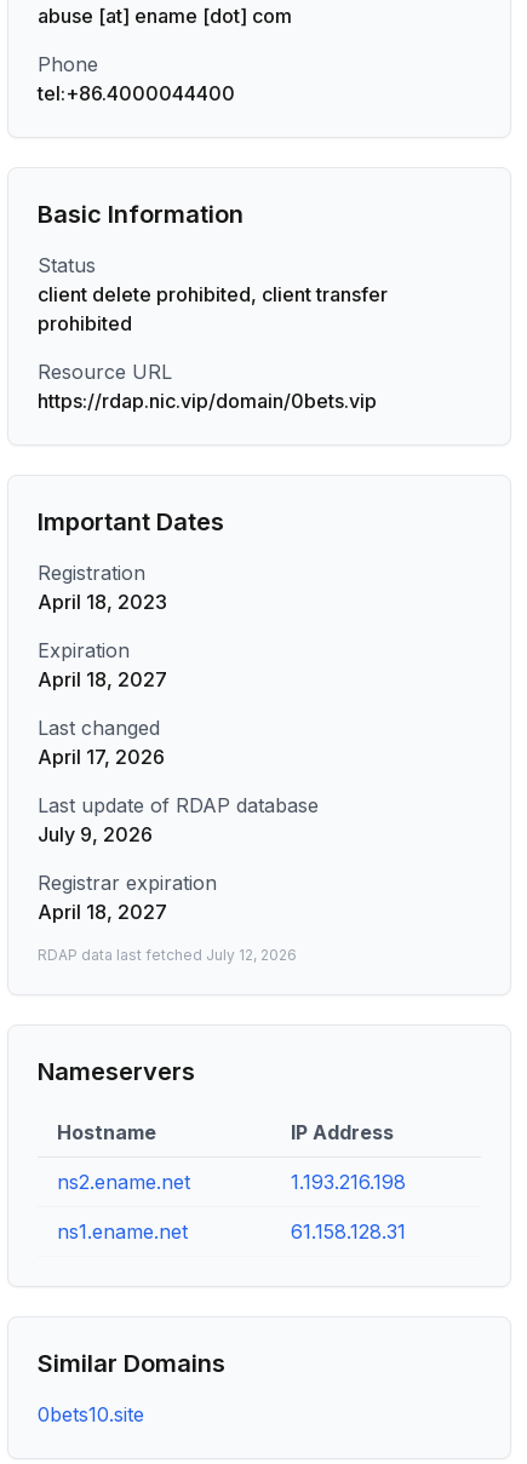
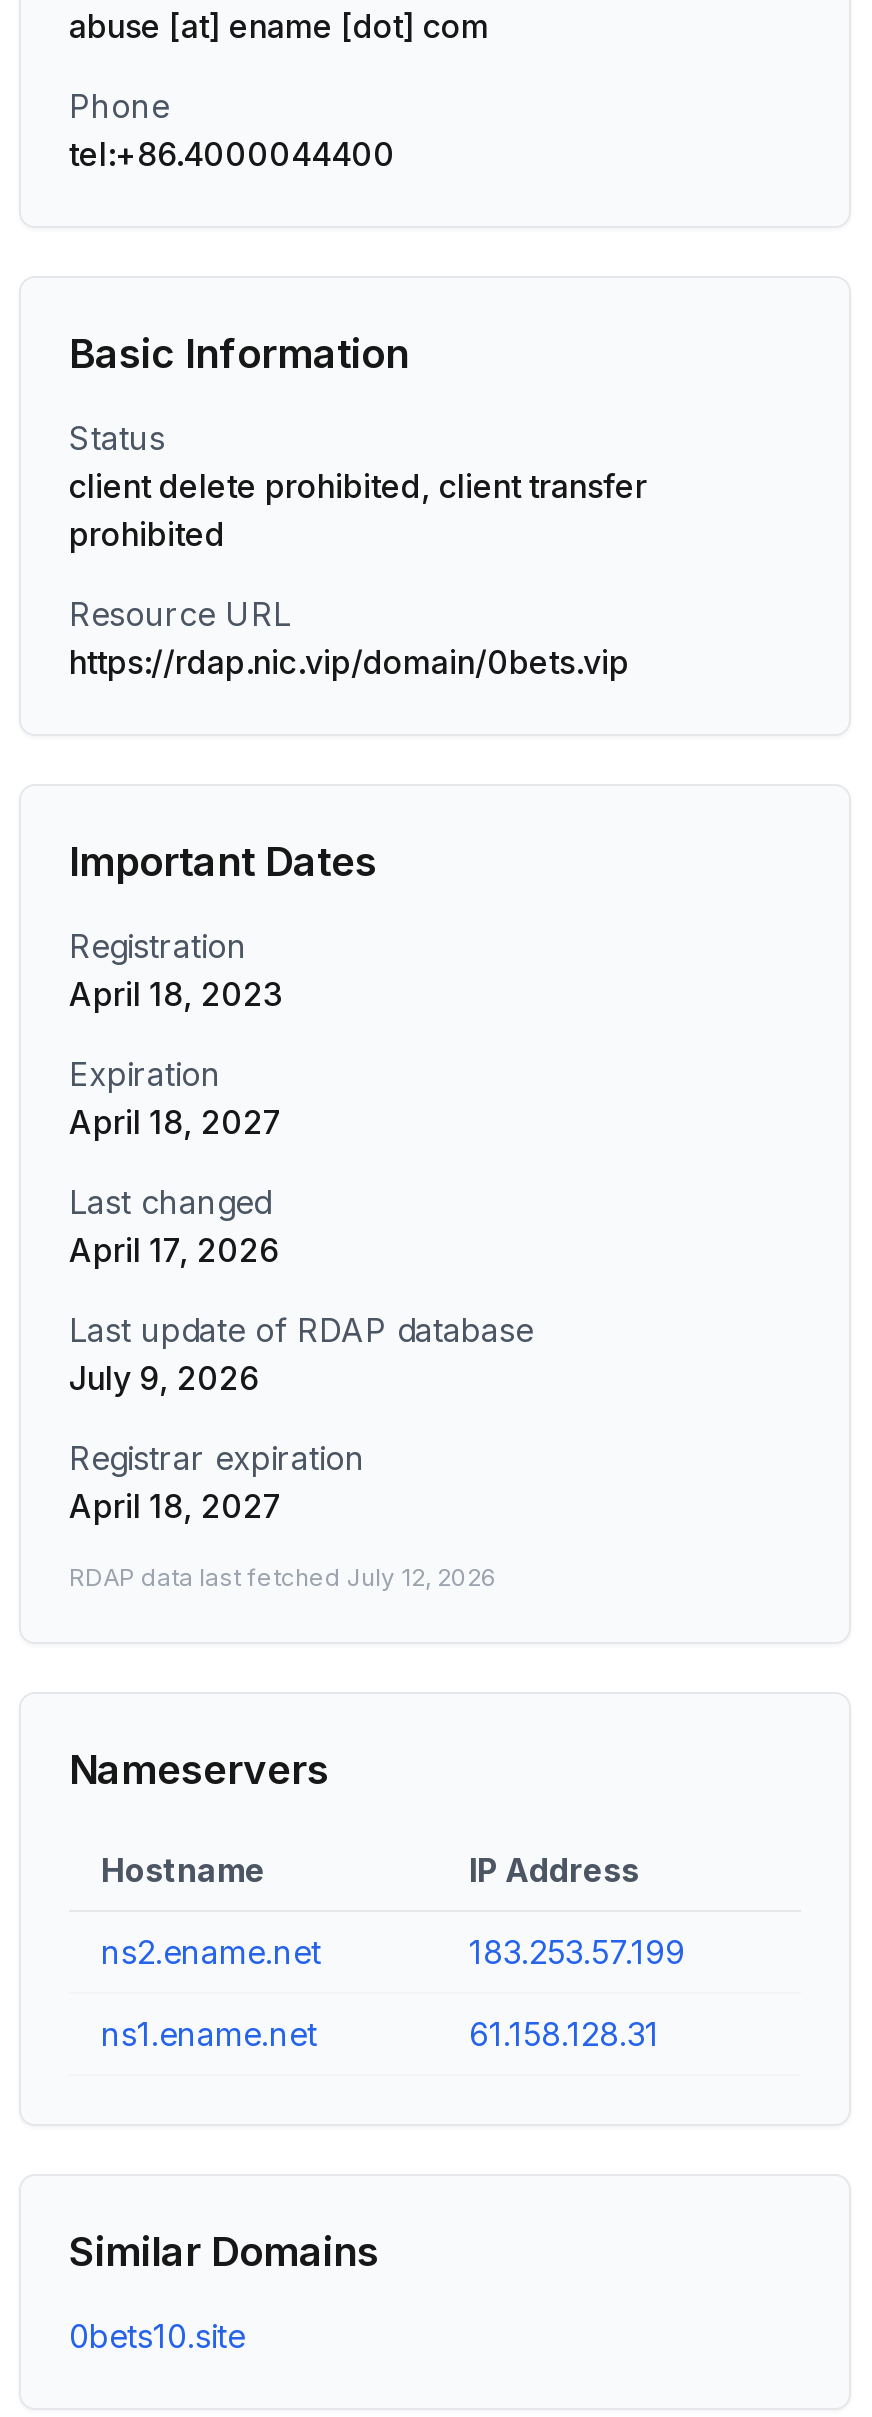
[291,1170,406,1194] 1.193.216.198 -> [469,1932,685,1972] 183.253.57.199

